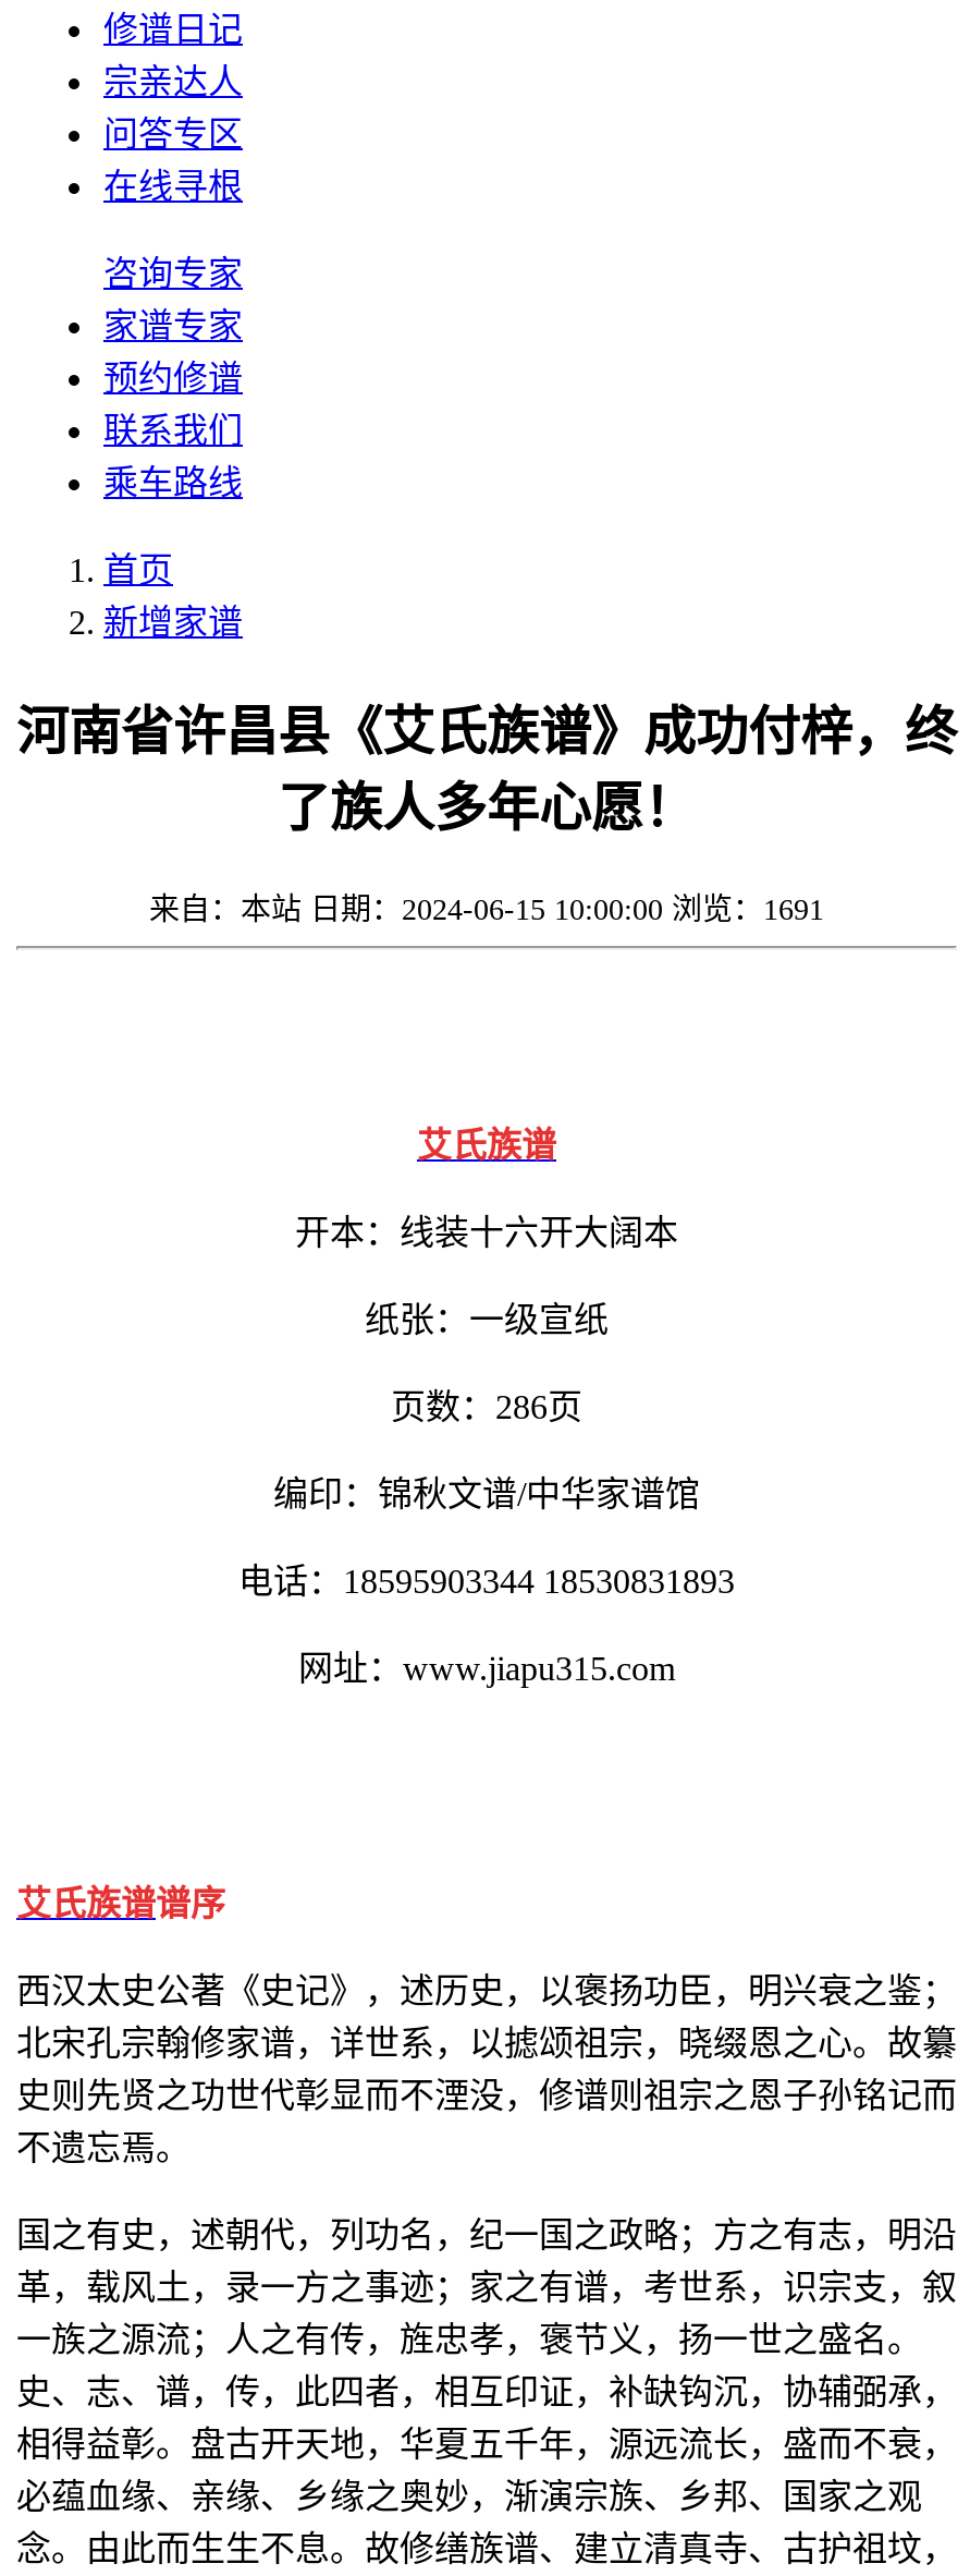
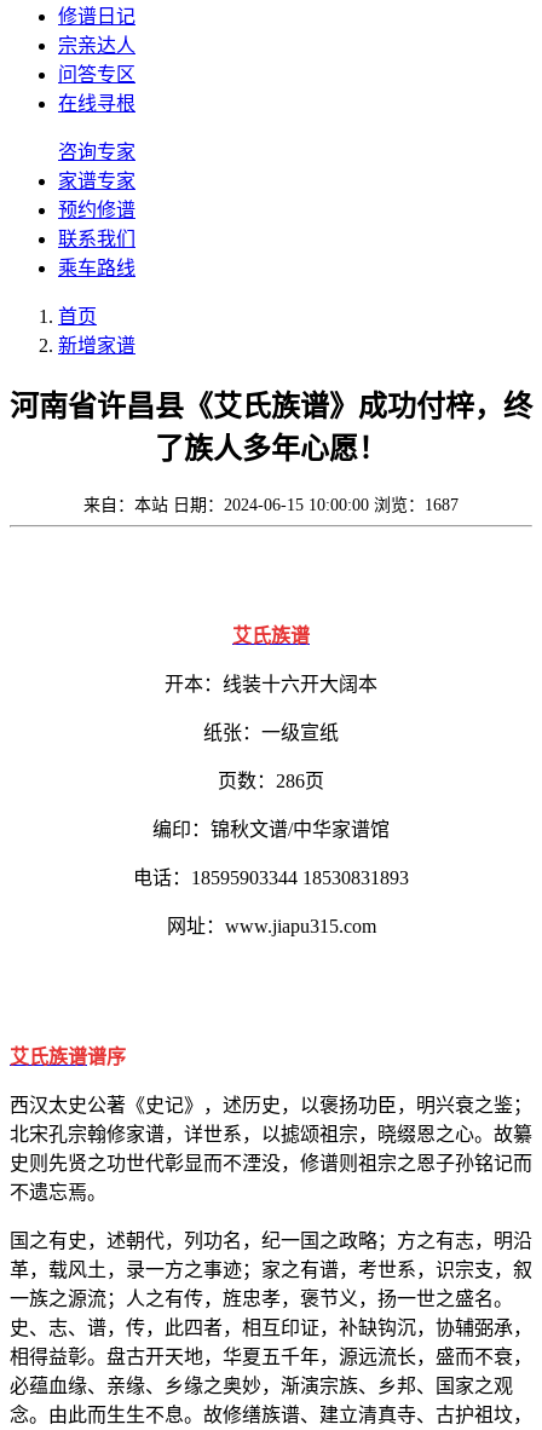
[149,893,824,926] 来自：本站 日期：2024-06-15 10:00:00 浏览：1691 -> [83,496,459,514] 来自：本站 日期：2024-06-15 10:00:00 浏览：1687

